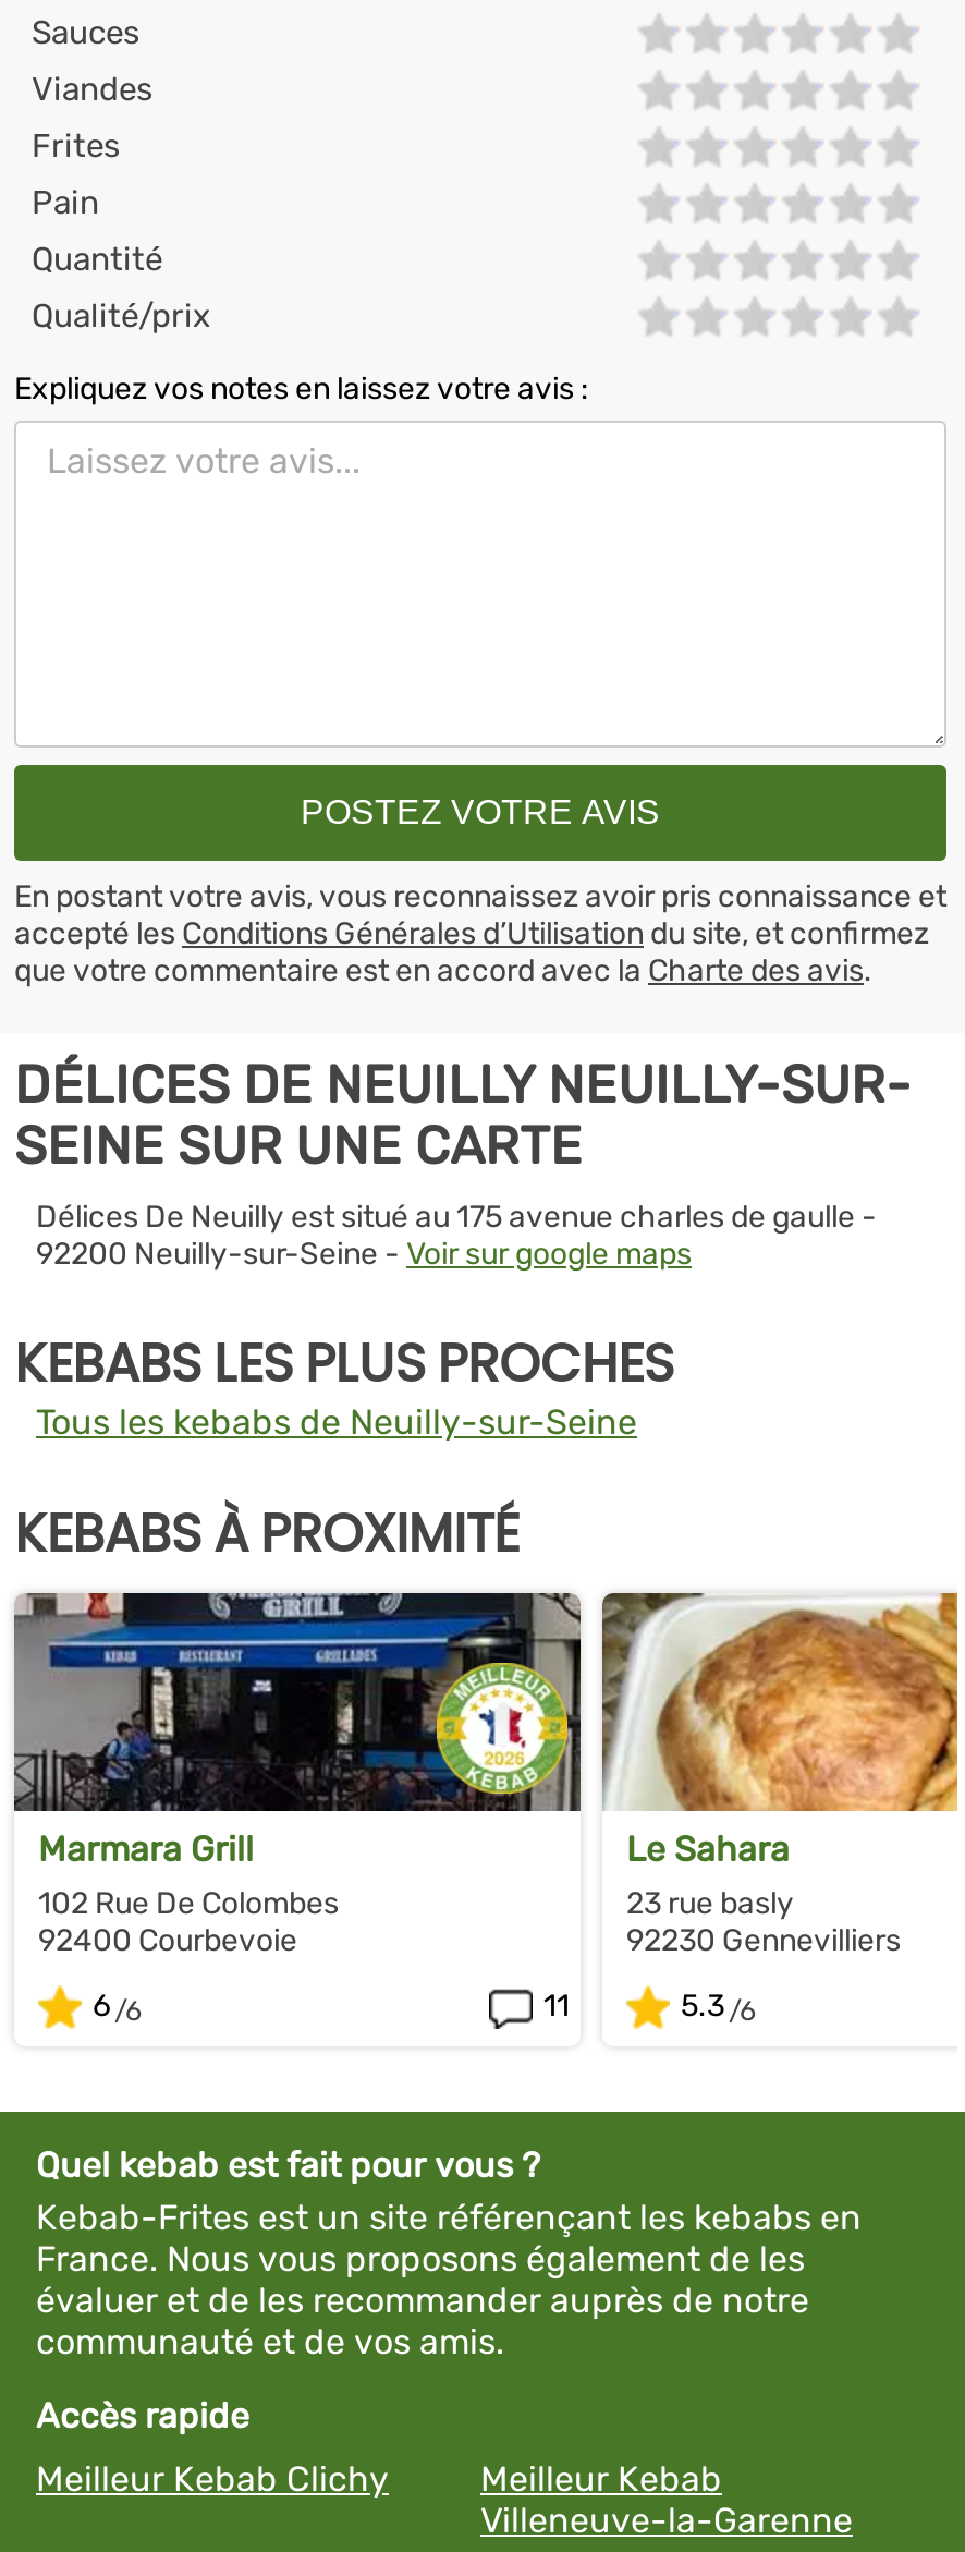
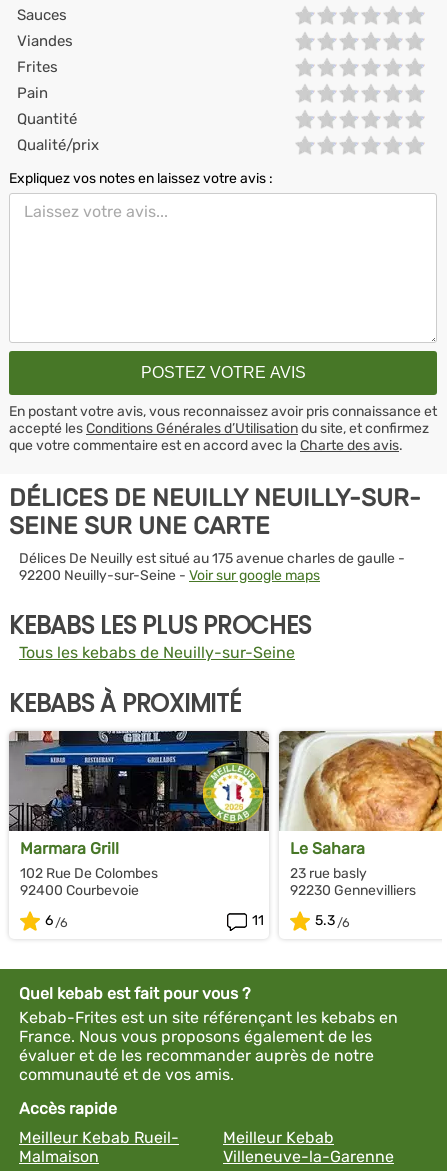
[36,2457,389,2499] Meilleur Kebab Clichy -> [19,1128,179,1166] Meilleur Kebab Rueil- | Malmaison

